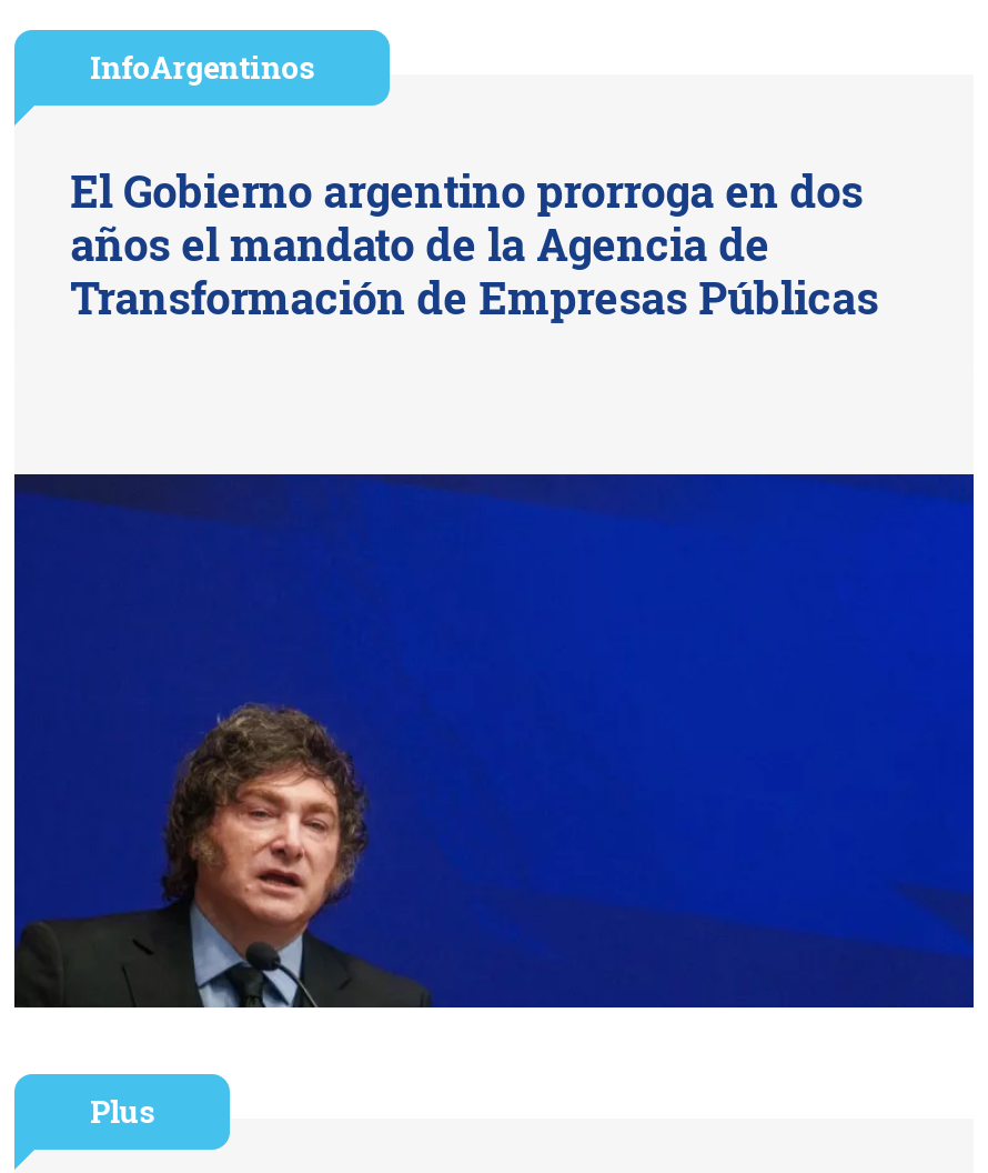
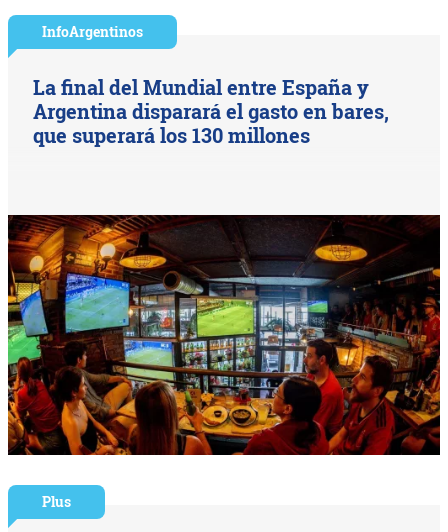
[70,161,878,325] El Gobierno argentino prorroga en dos | años el mandato de la Agencia de | Transformación de Empresas Públicas -> [33,74,389,148] La final del Mundial entre España y | Argentina disparará el gasto en bares, | que superará los 130 millones
[12,472,976,1010] [image] -> [7,214,441,456] [image]

